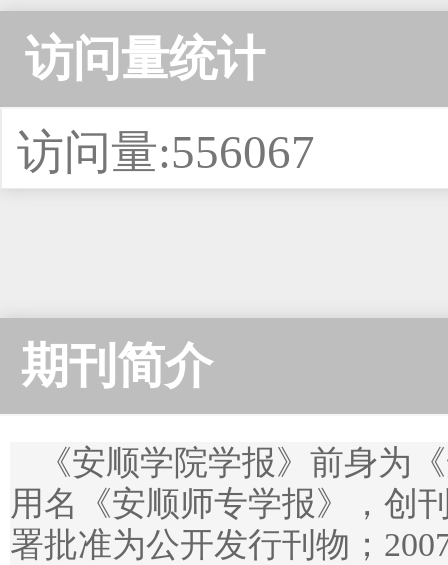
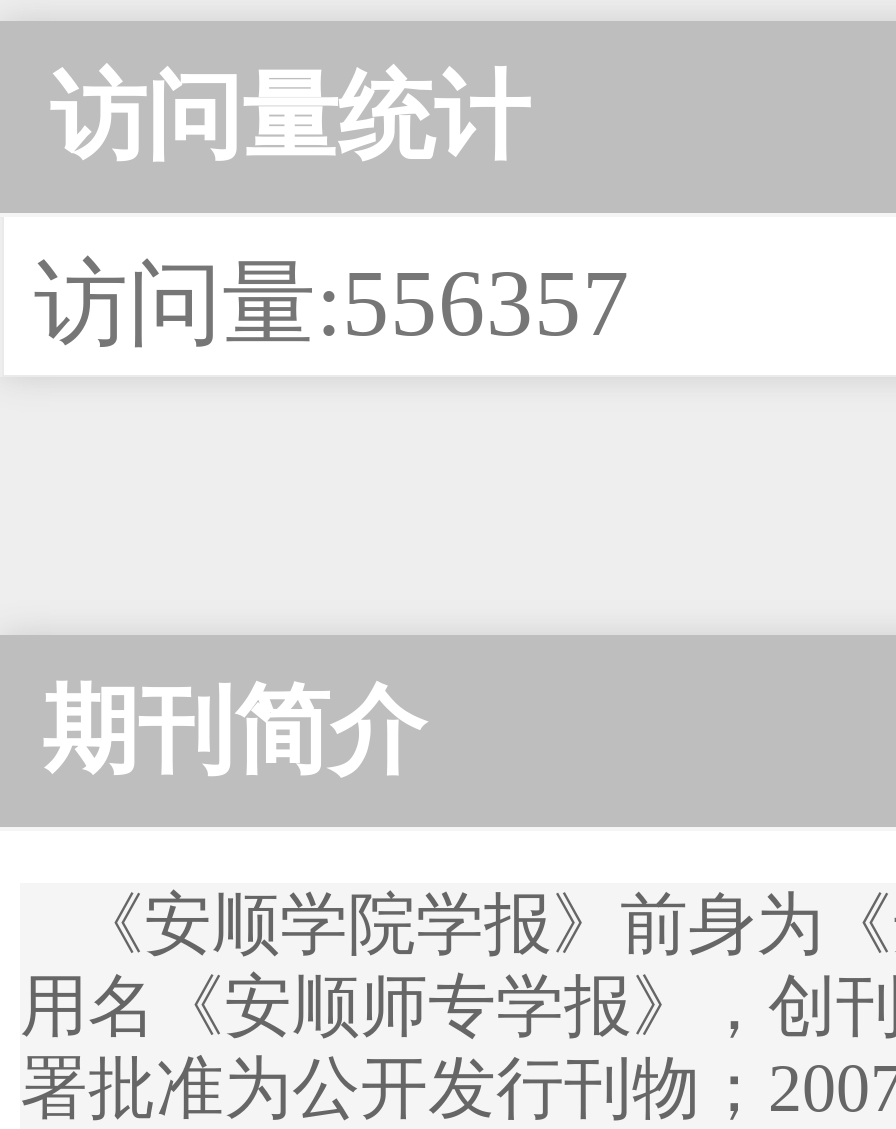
[17,126,315,178] 访问量:556067 -> [34,251,630,355] 访问量:556357

